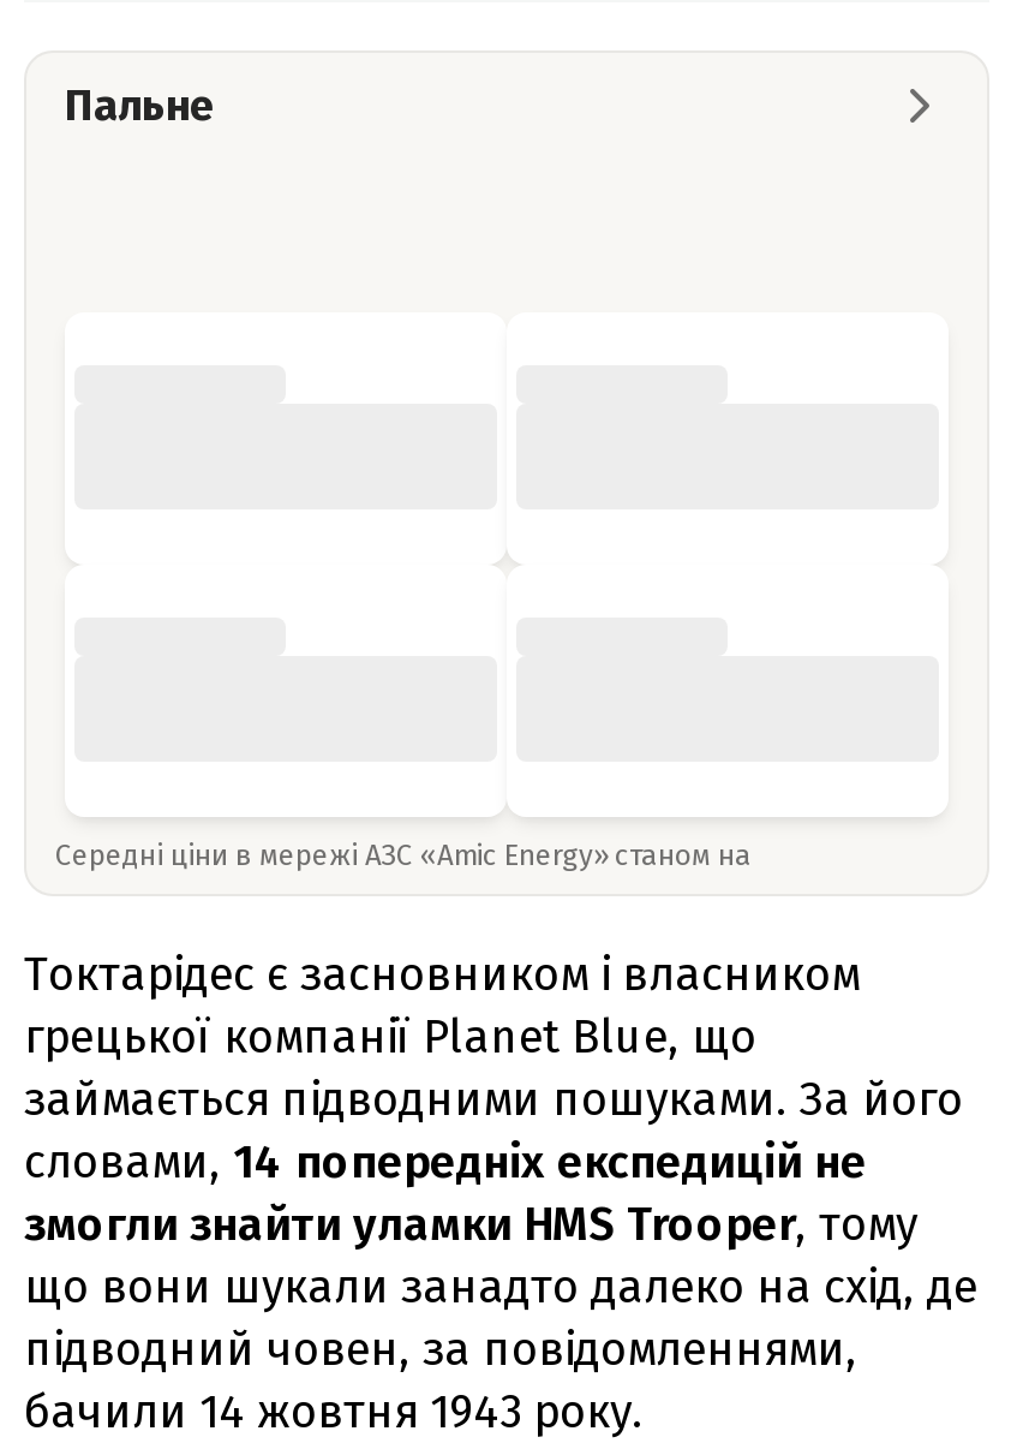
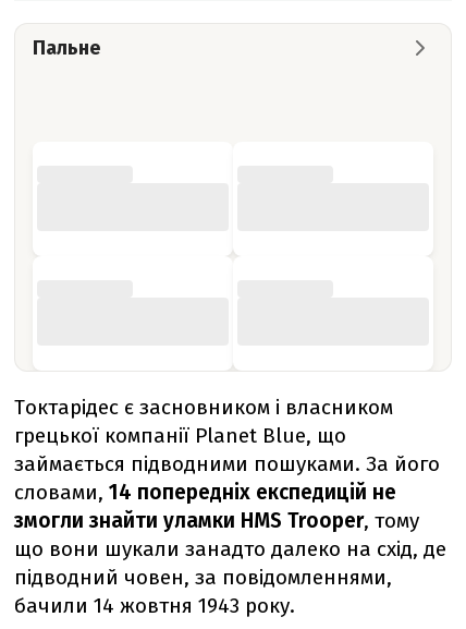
[55,838,759,871] Середні ціни в мережі АЗС «Amic Energy» станом на -> none

